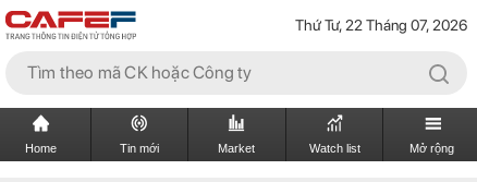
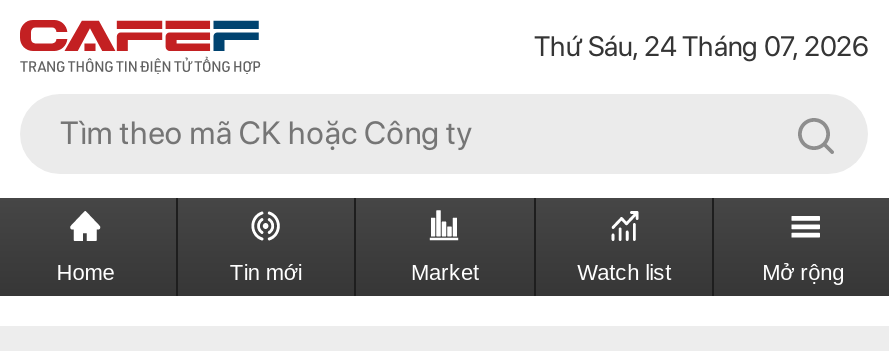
[295,16,467,34] Thứ Tư, 22 Tháng 07, 2026 -> [534,30,868,62] Thứ Sáu, 24 Tháng 07, 2026

